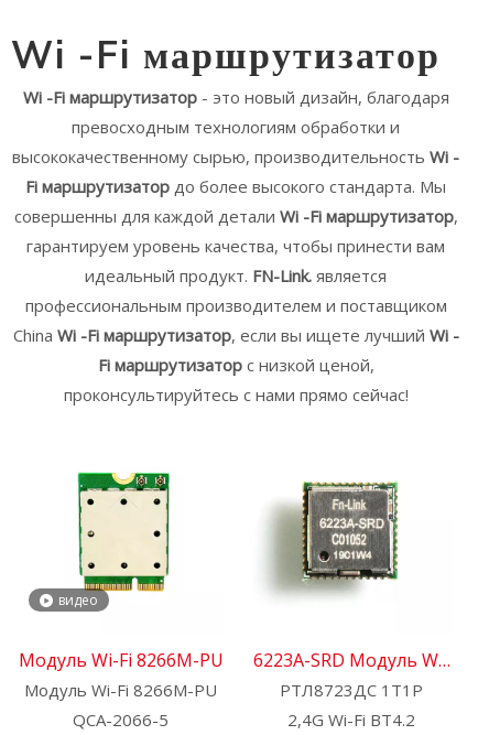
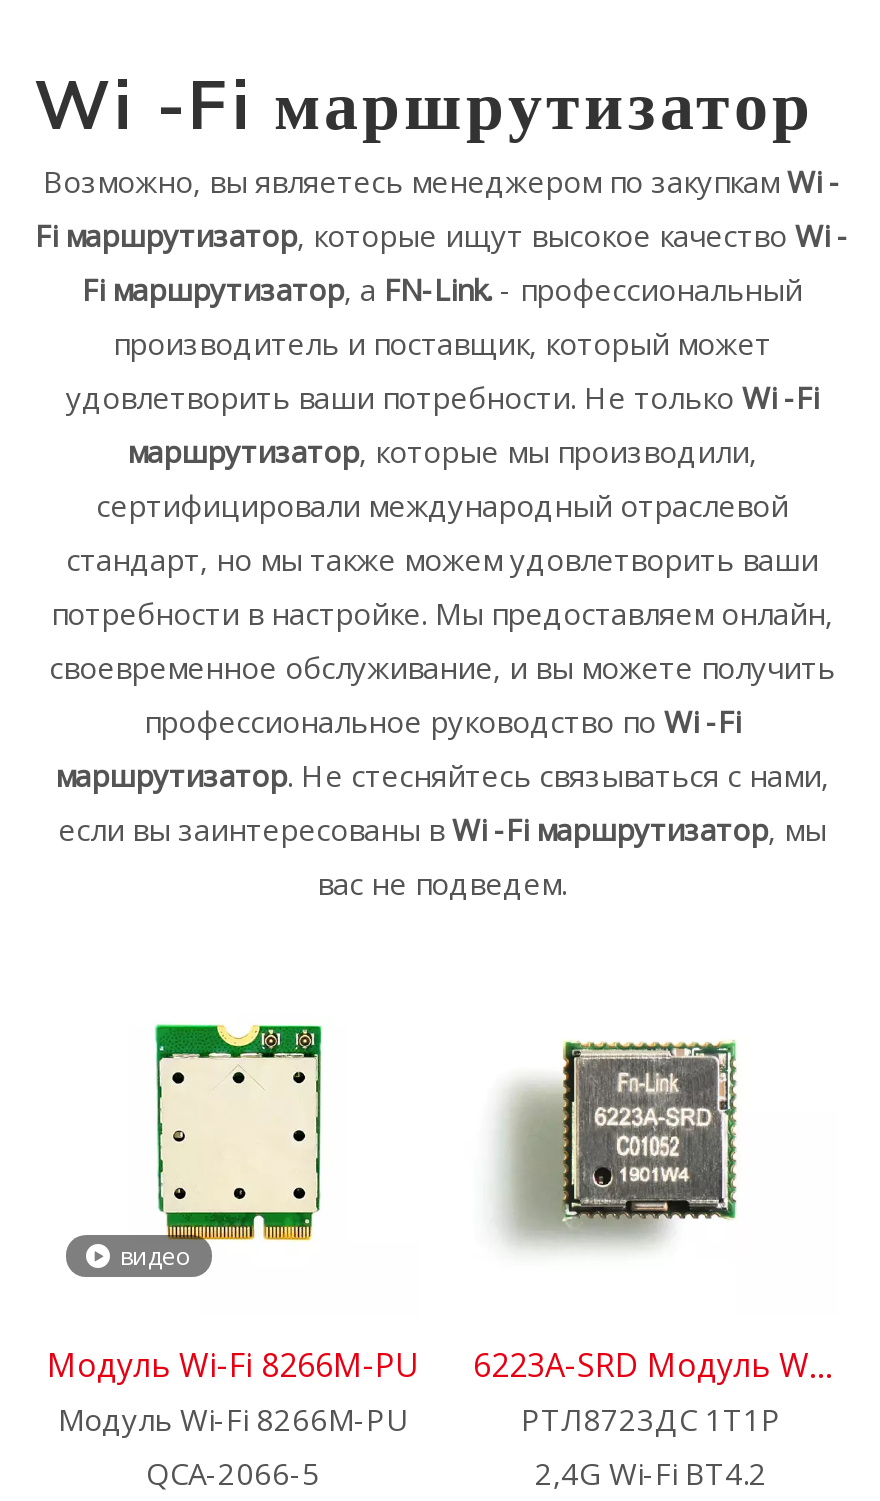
[12,86,459,406] Wi -Fi маршрутизатор - это новый дизайн, благодаря | превосходным технологиям обработки и | высококачественному сырью, производительность Wi - | Fi маршрутизатор до более высокого стандарта. Мы | совершенны для каждой детали Wi -Fi маршрутизатор, | гарантируем уровень качества, чтобы принести вам | идеальный продукт. FN-Link. является | профессиональным производителем и поставщиком | China Wi -Fi маршрутизатор, если вы ищете лучший Wi - | Fi маршрутизатор с низкой ценой, | проконсультируйтесь с нами прямо сейчас! -> [35,162,849,904] Возможно, вы являетесь менеджером по закупкам Wi - | Fi маршрутизатор, которые ищут высокое качество Wi - | Fi маршрутизатор, а FN-Link. - профессиональный | производитель и поставщик, который может | удовлетворить ваши потребности. Не только Wi -Fi | маршрутизатор, которые мы производили, | сертифицировали международный отраслевой | стандарт, но мы также можем удовлетворить ваши | потребности в настройке. Мы предоставляем онлайн, | своевременное обслуживание, и вы можете получить | профессиональное руководство по Wi -Fi | маршрутизатор. Не стесняйтесь связываться с нами, | если вы заинтересованы в Wi -Fi маршрутизатор, мы | вас не подведем.

